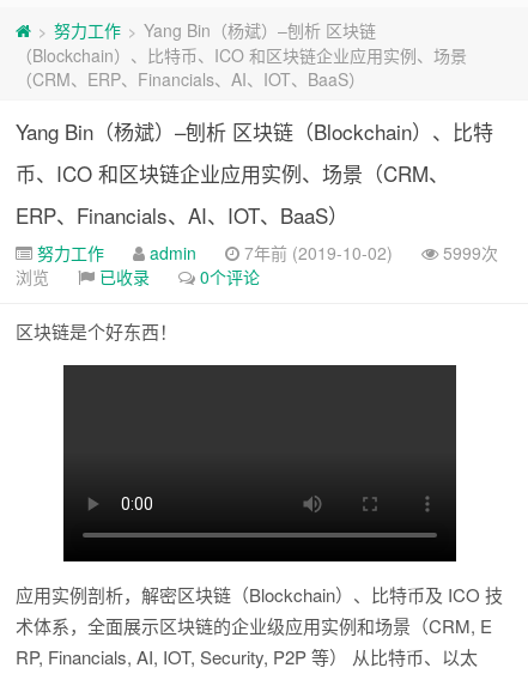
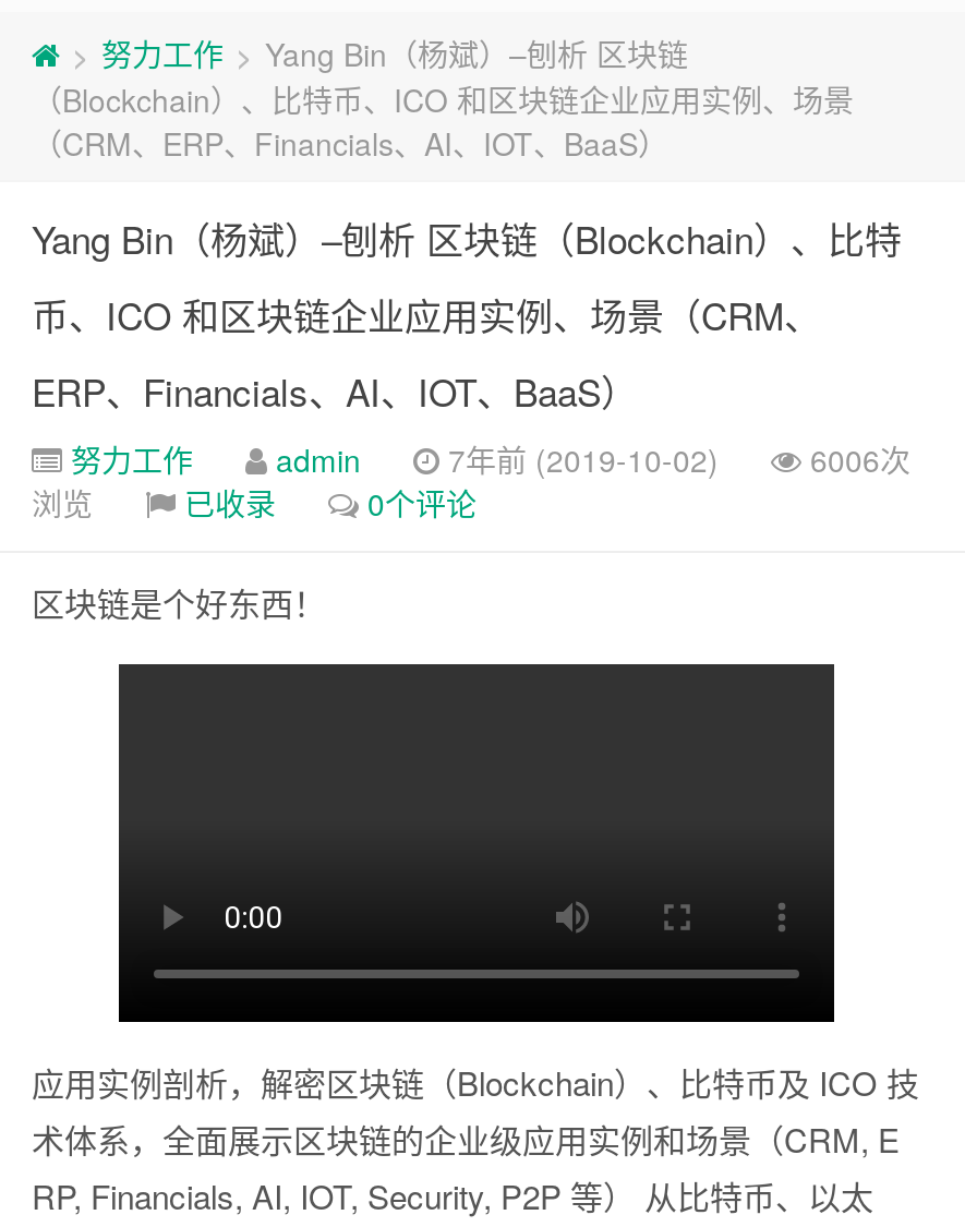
[32,241,498,265] 努力工作 admin 7年前 (2019-10-02) 5999次 -> [62,437,910,481] 努力工作 admin 7年前 (2019-10-02) 6006次

